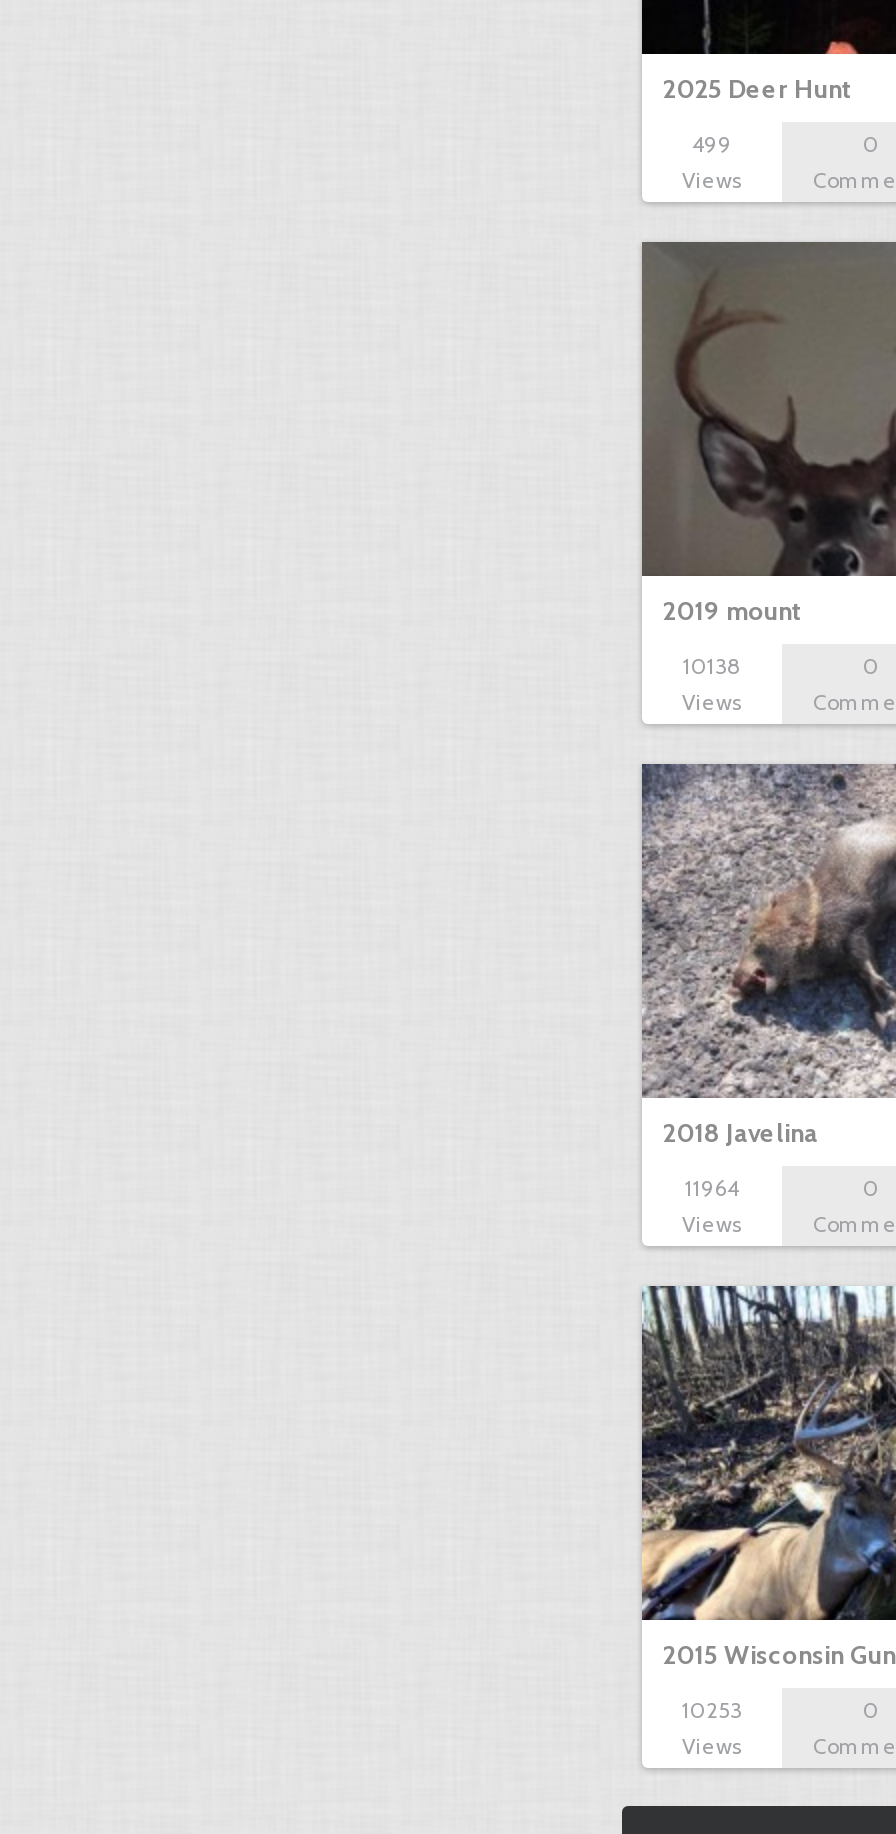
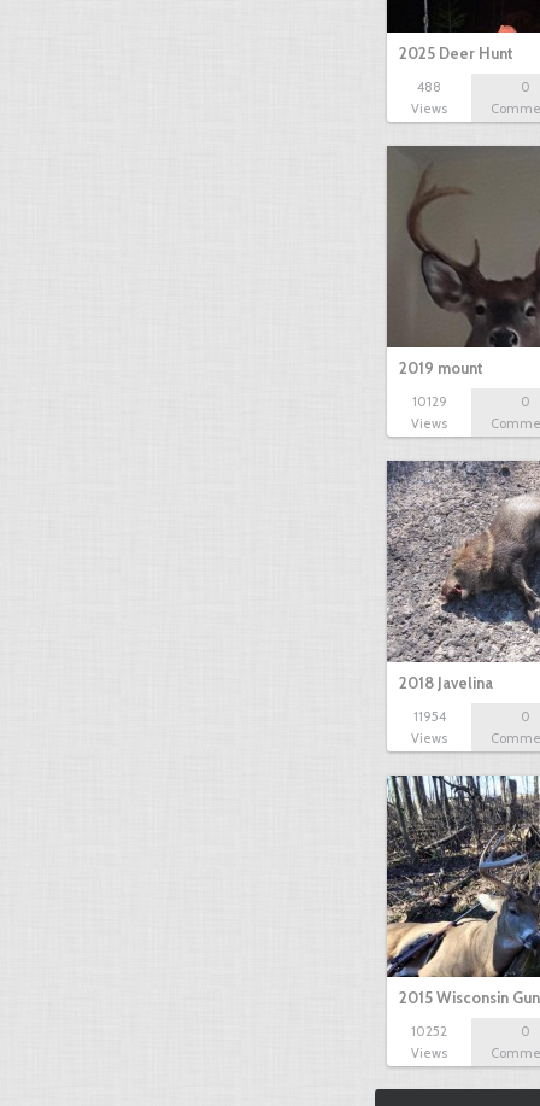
[692,129,732,157] 499 -> [417,78,441,95] 488
[683,651,741,679] 10138 -> [412,393,447,409] 10129
[685,1173,739,1201] 11964 -> [413,707,445,724] 11954
[682,1695,742,1723] 10253 -> [411,1022,447,1039] 10252

